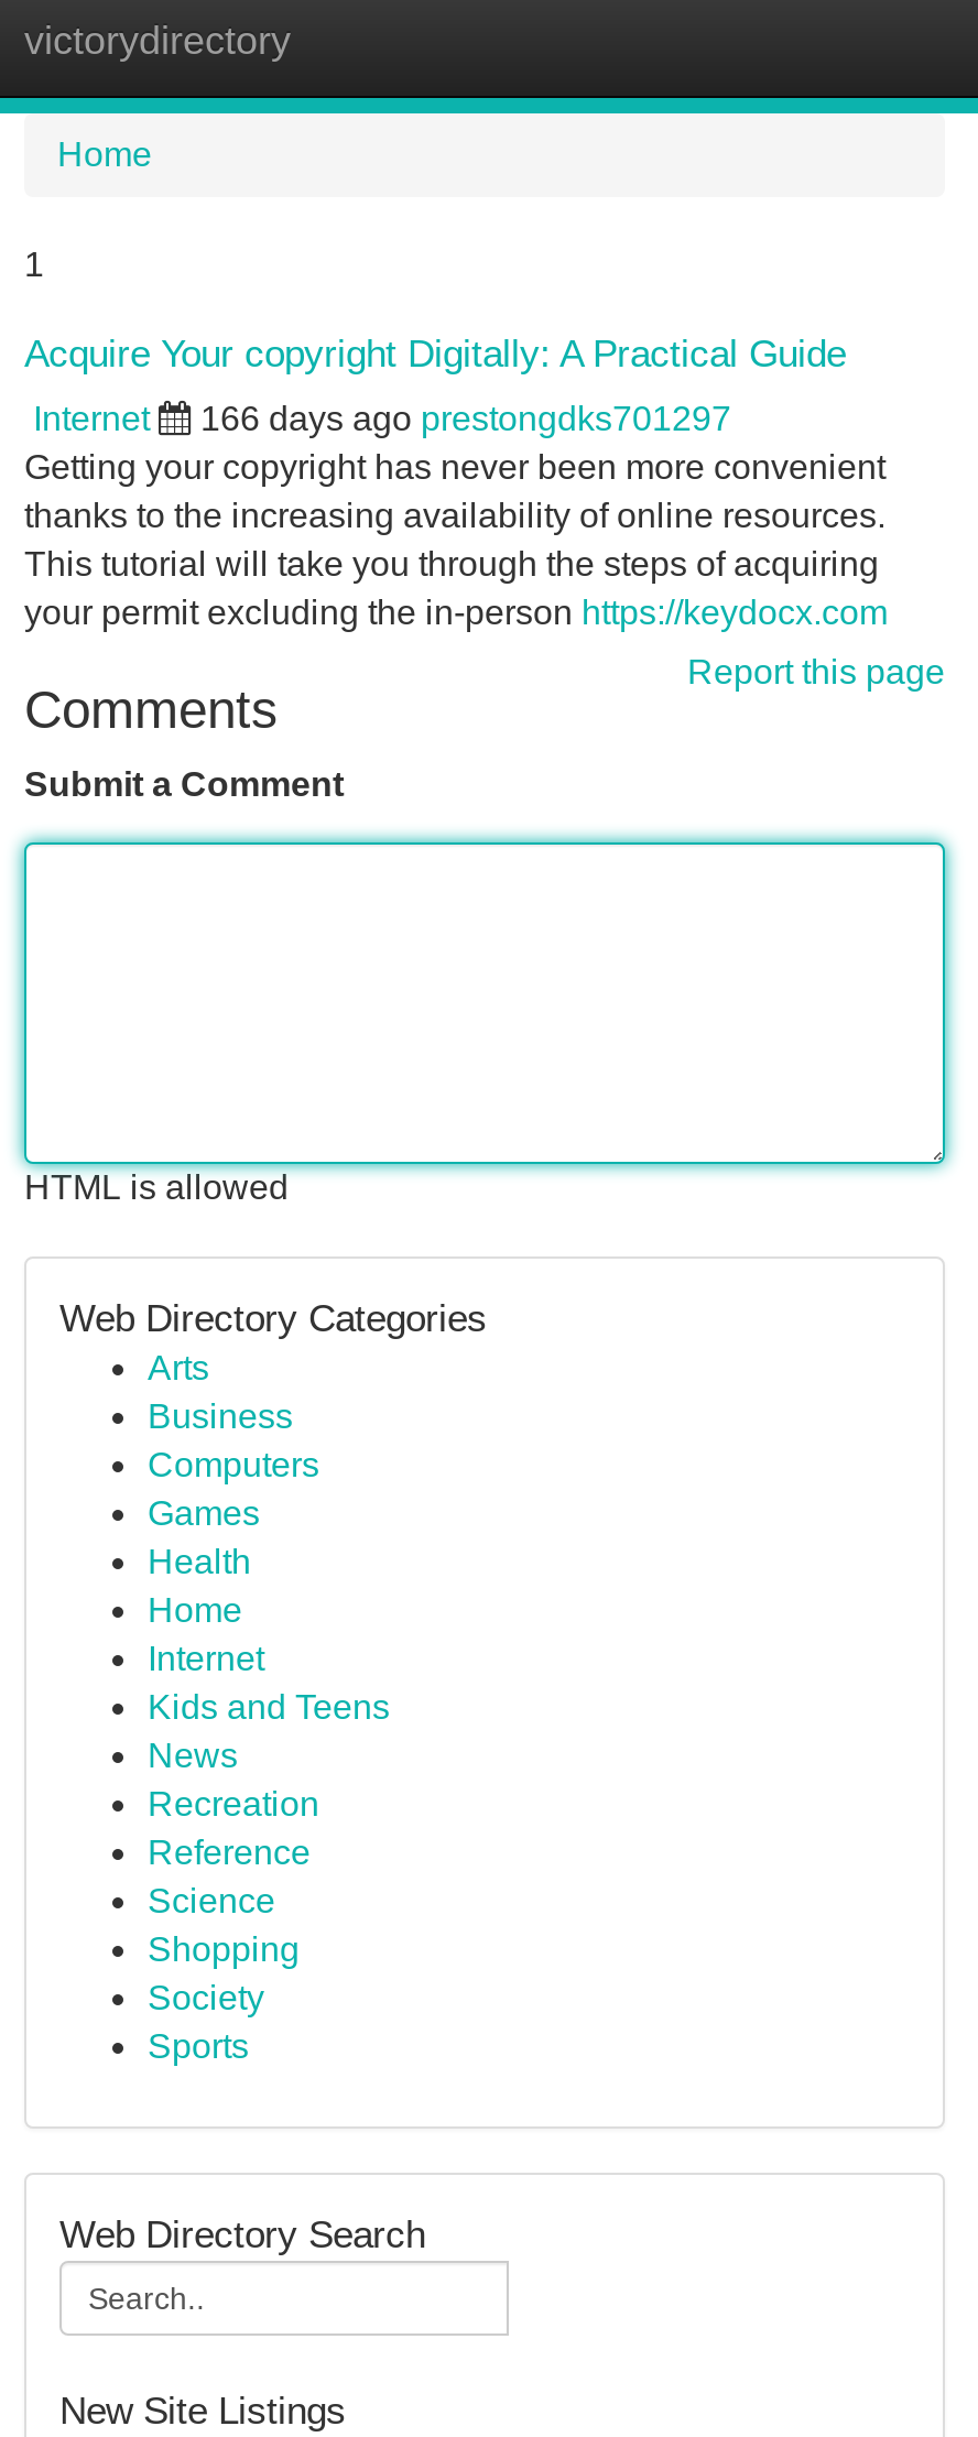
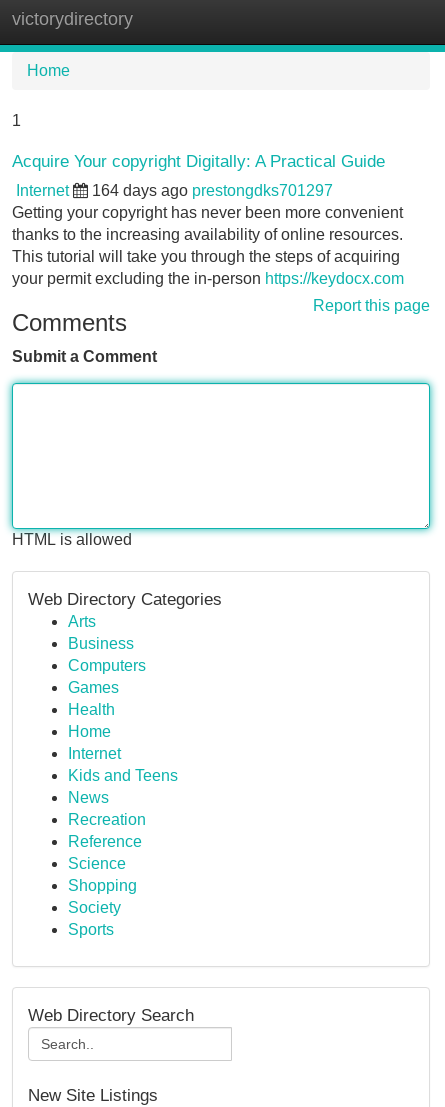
[200,400,731,437] 166 days ago prestongdks701297 -> [92,182,333,199] 164 days ago prestongdks701297

